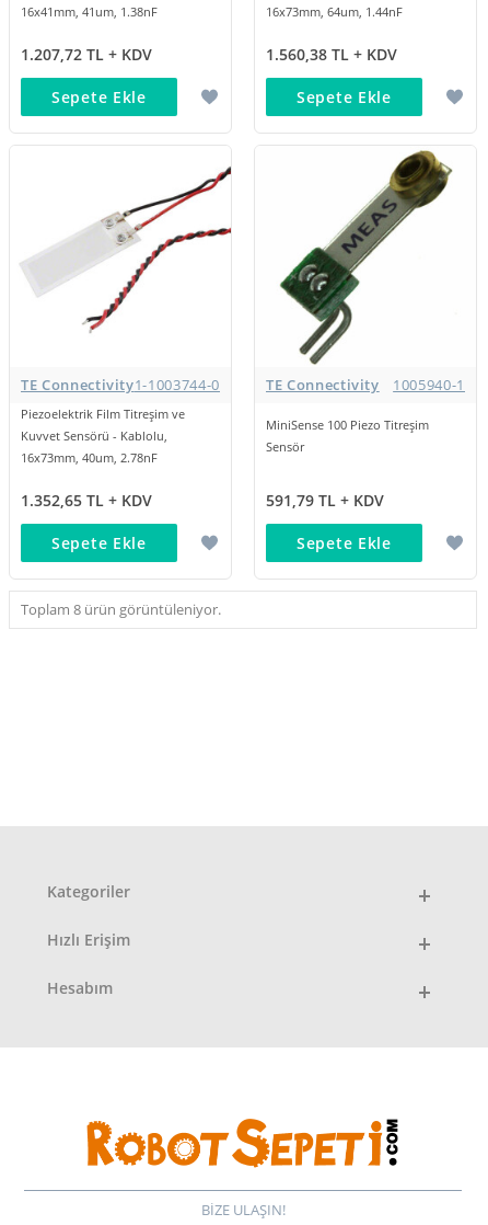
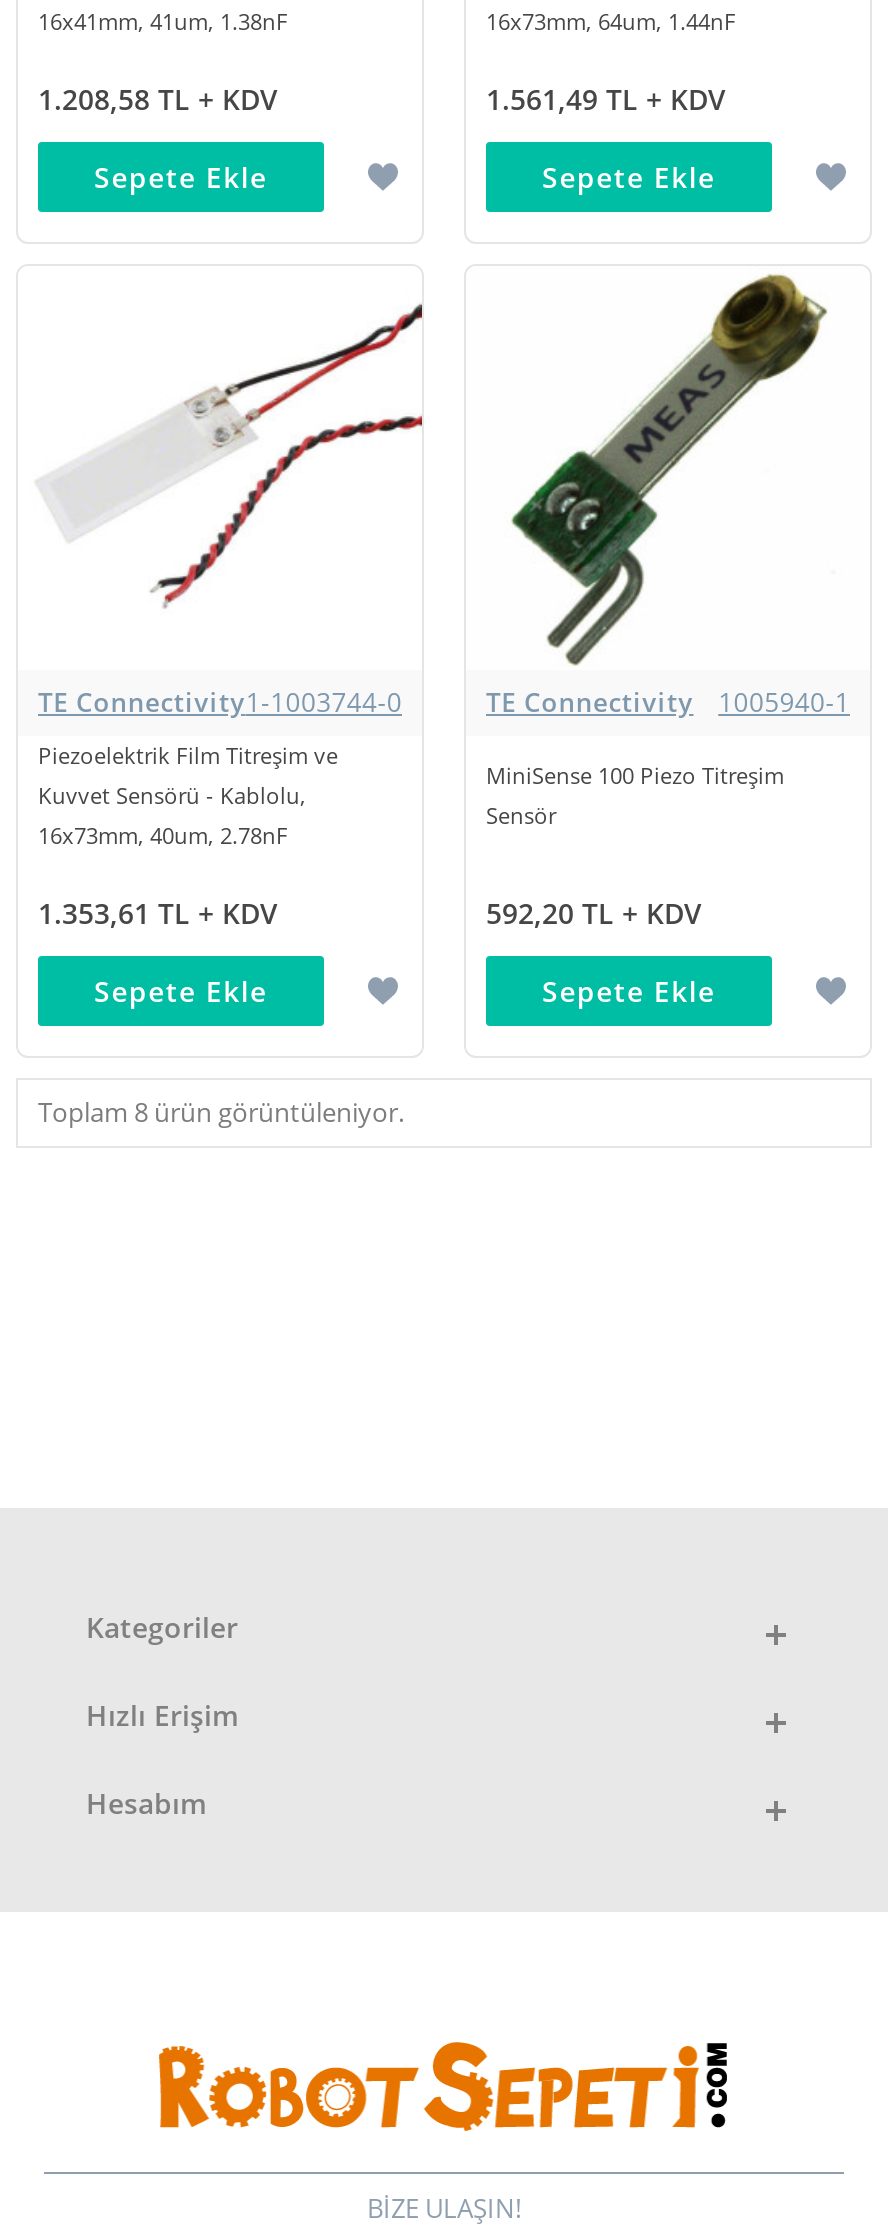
[21,44,152,65] 1.207,72 TL + KDV -> [38,80,278,118] 1.208,58 TL + KDV
[266,44,397,65] 1.560,38 TL + KDV -> [486,80,726,118] 1.561,49 TL + KDV
[21,490,152,511] 1.352,65 TL + KDV -> [38,894,278,932] 1.353,61 TL + KDV
[266,490,384,511] 591,79 TL + KDV -> [486,894,702,932] 592,20 TL + KDV

